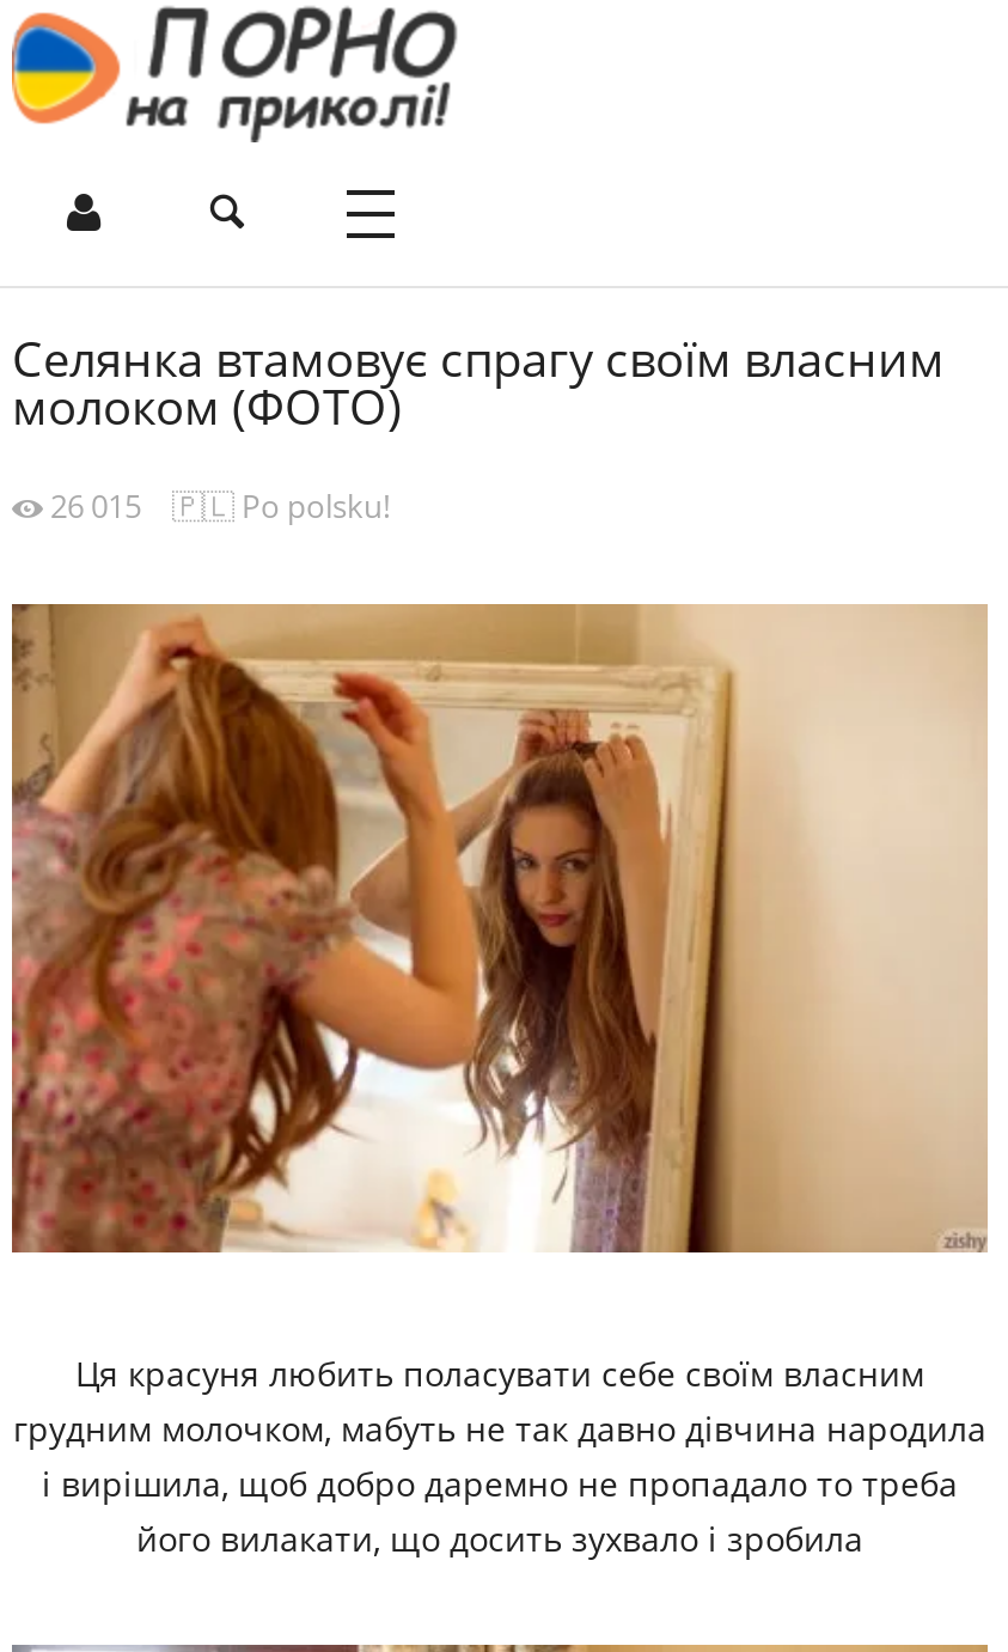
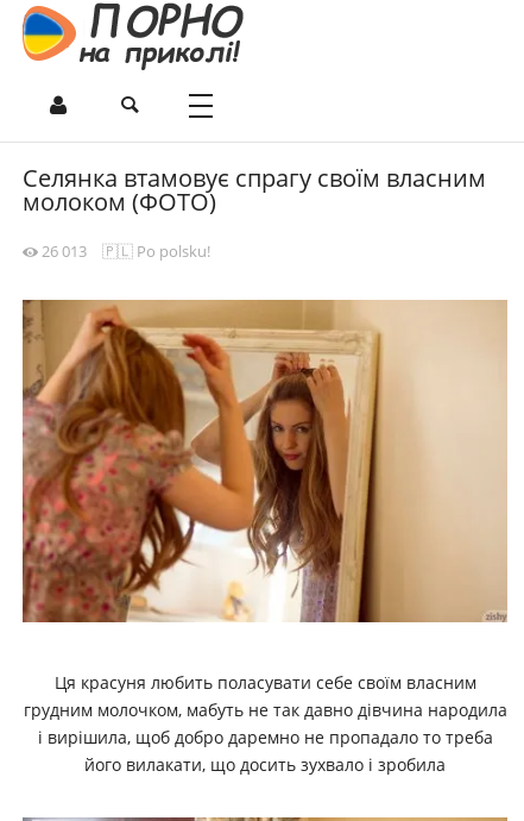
[43,484,141,528] 26 015 -> [38,240,87,262] 26 013

